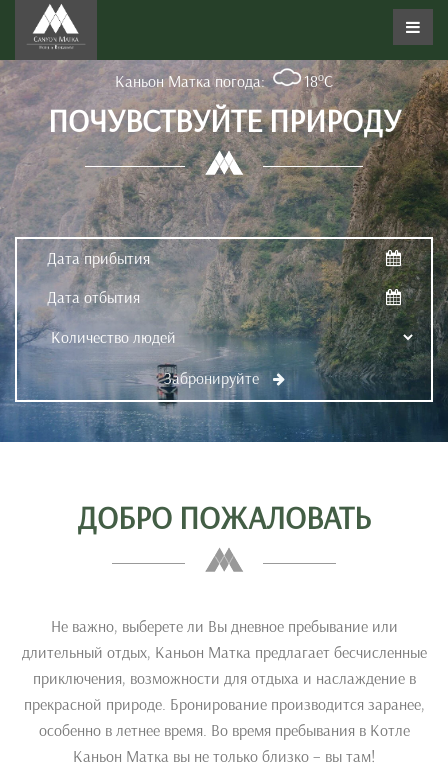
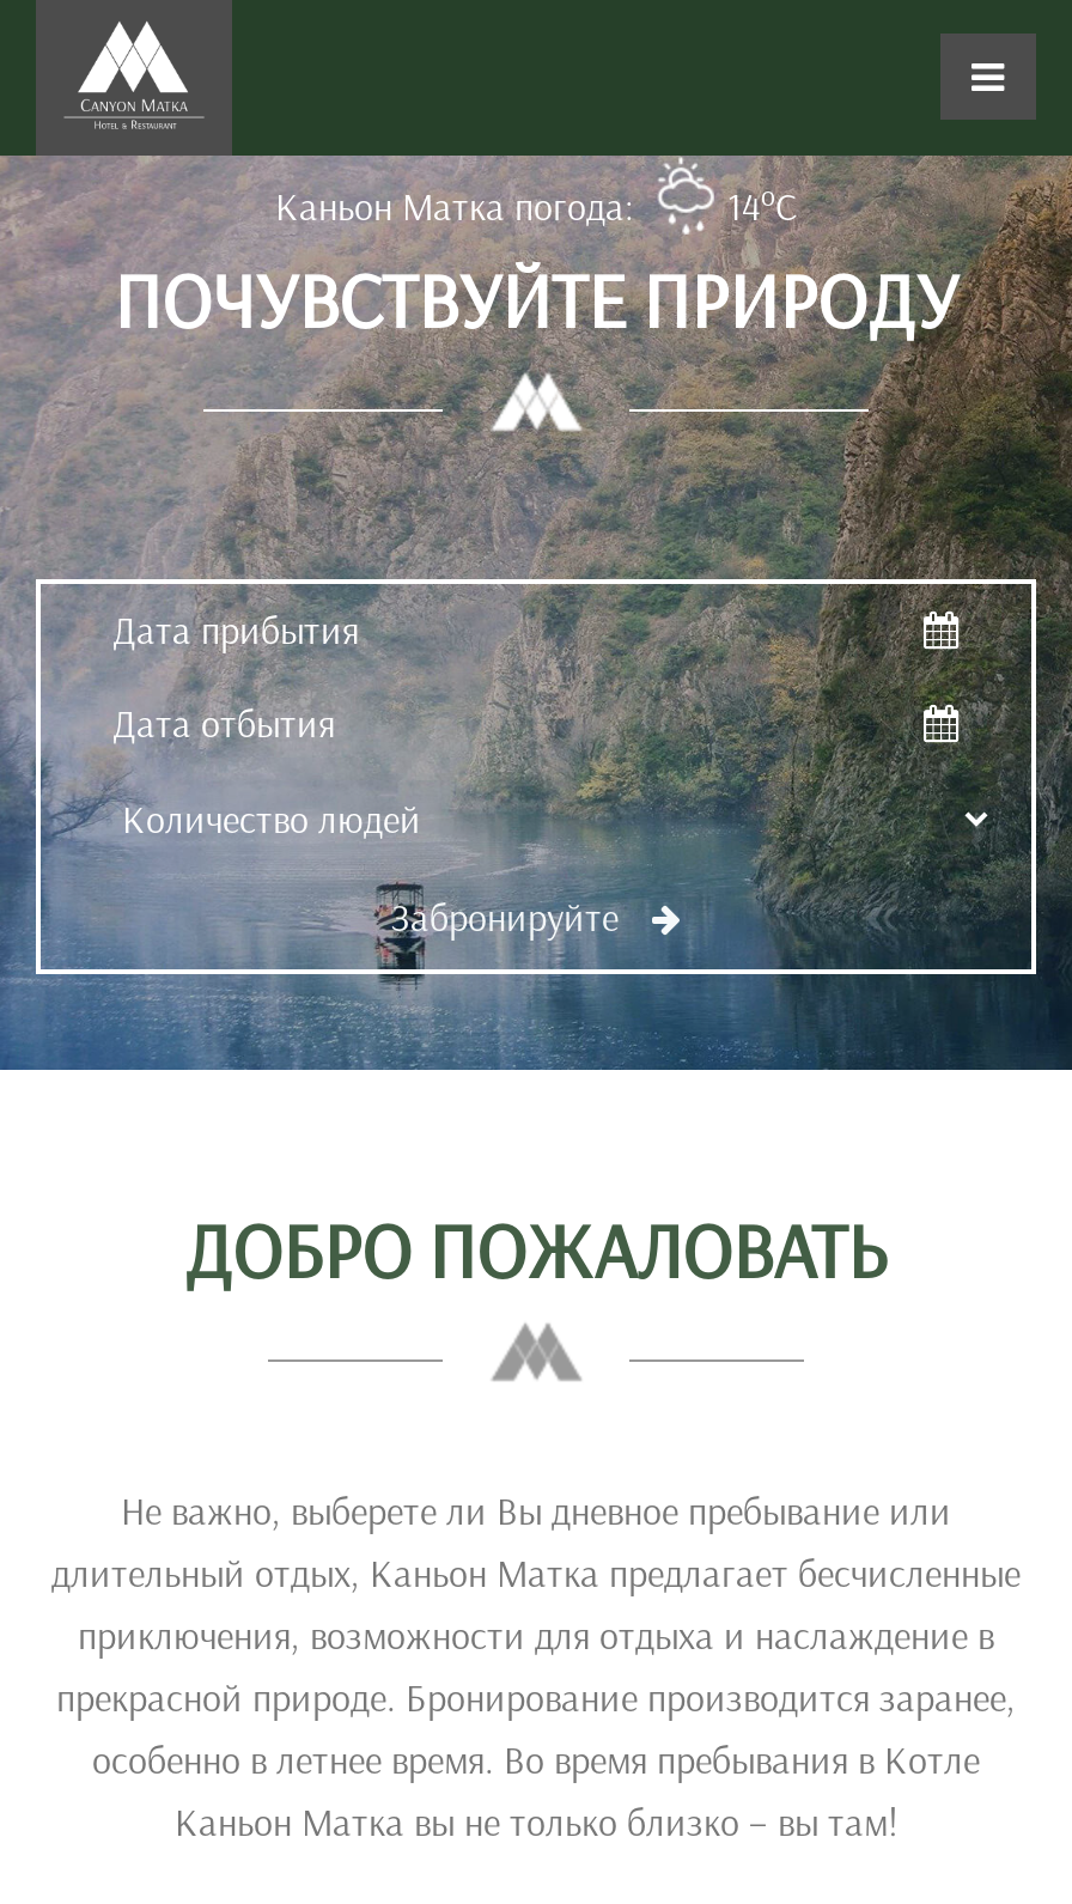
[115,70,333,91] Каньон Матка погода: 18oC -> [275,180,797,230] Каньон Матка погода: 14oC

